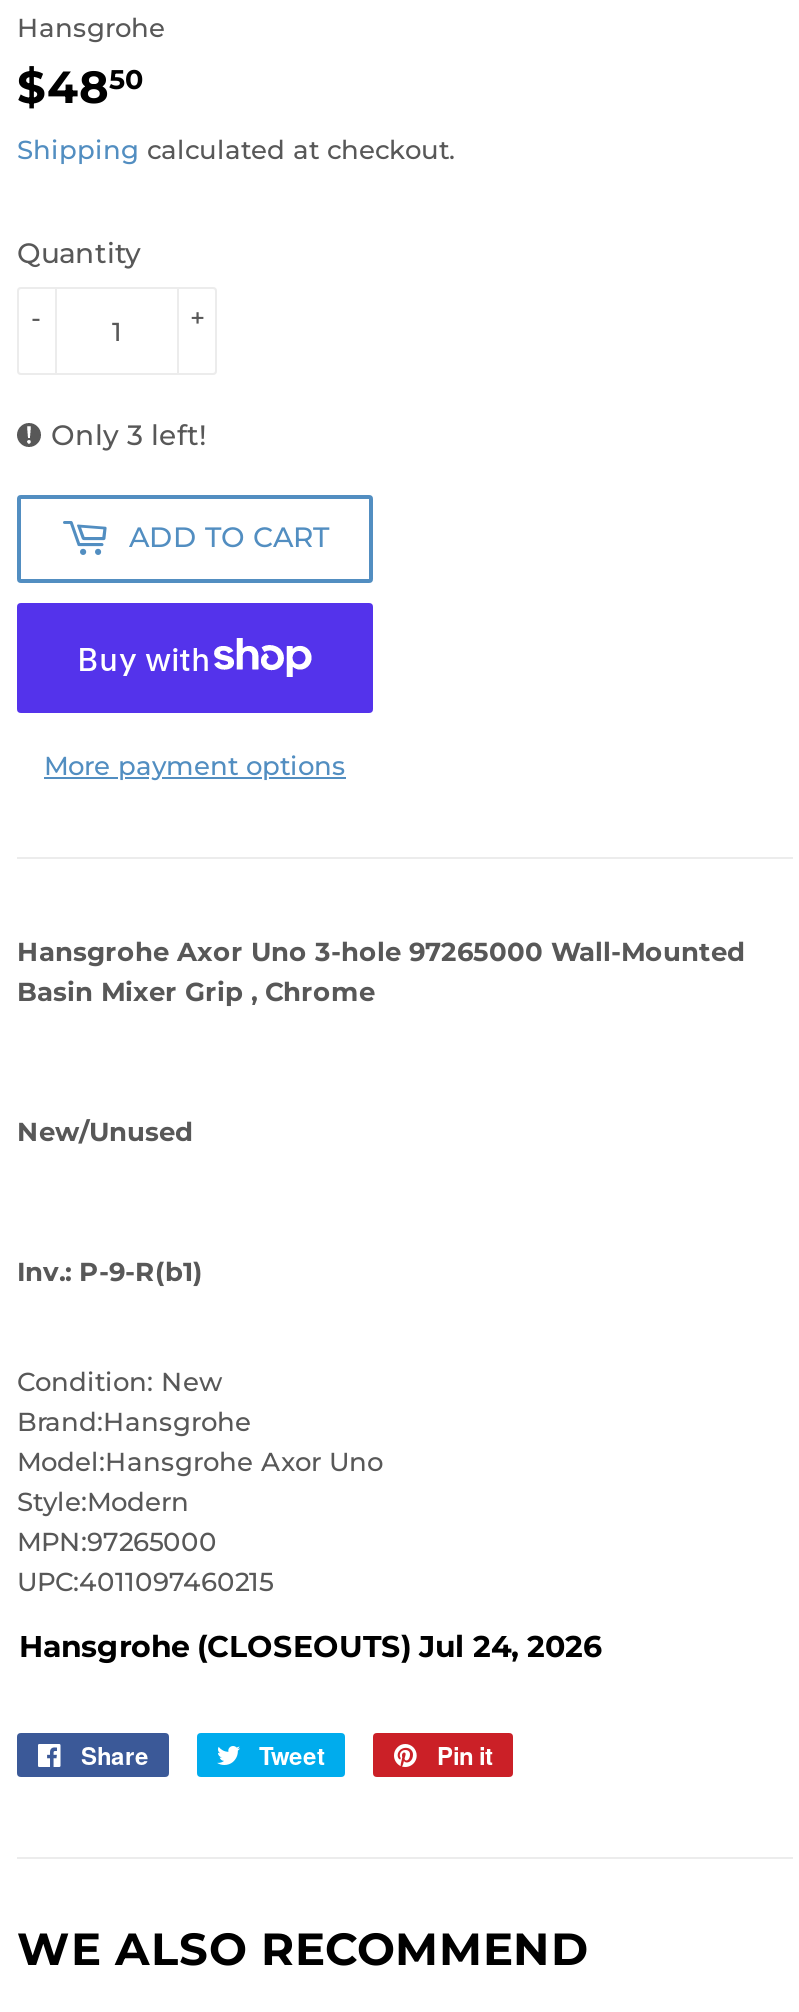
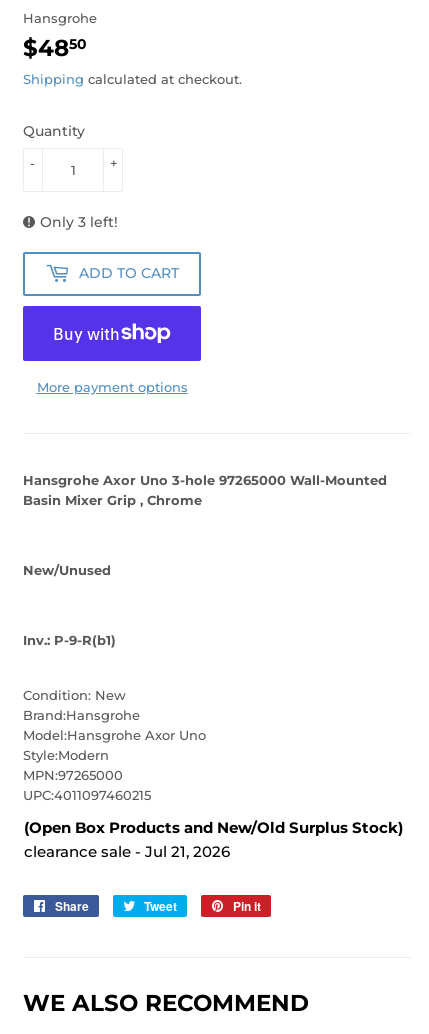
[19,1627,603,1665] Hansgrohe (CLOSEOUTS) Jul 24, 2026 -> [24,818,403,861] (Open Box Products and New/Old Surplus Stock) | clearance sale - Jul 21, 2026

